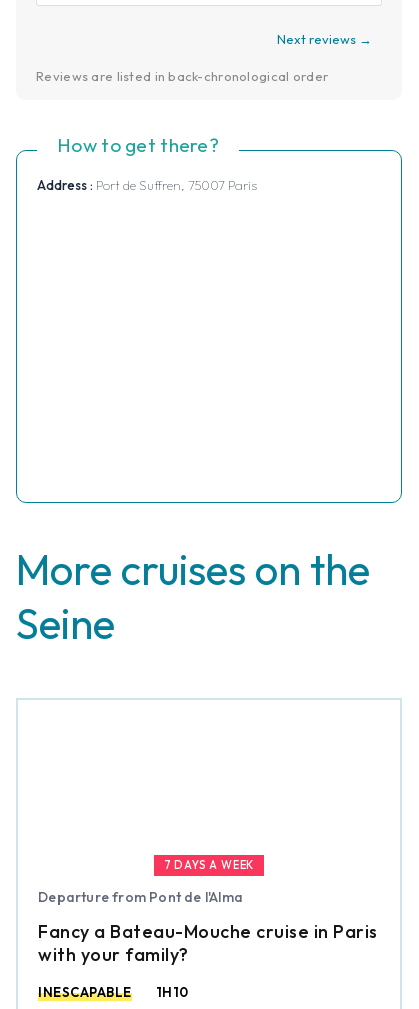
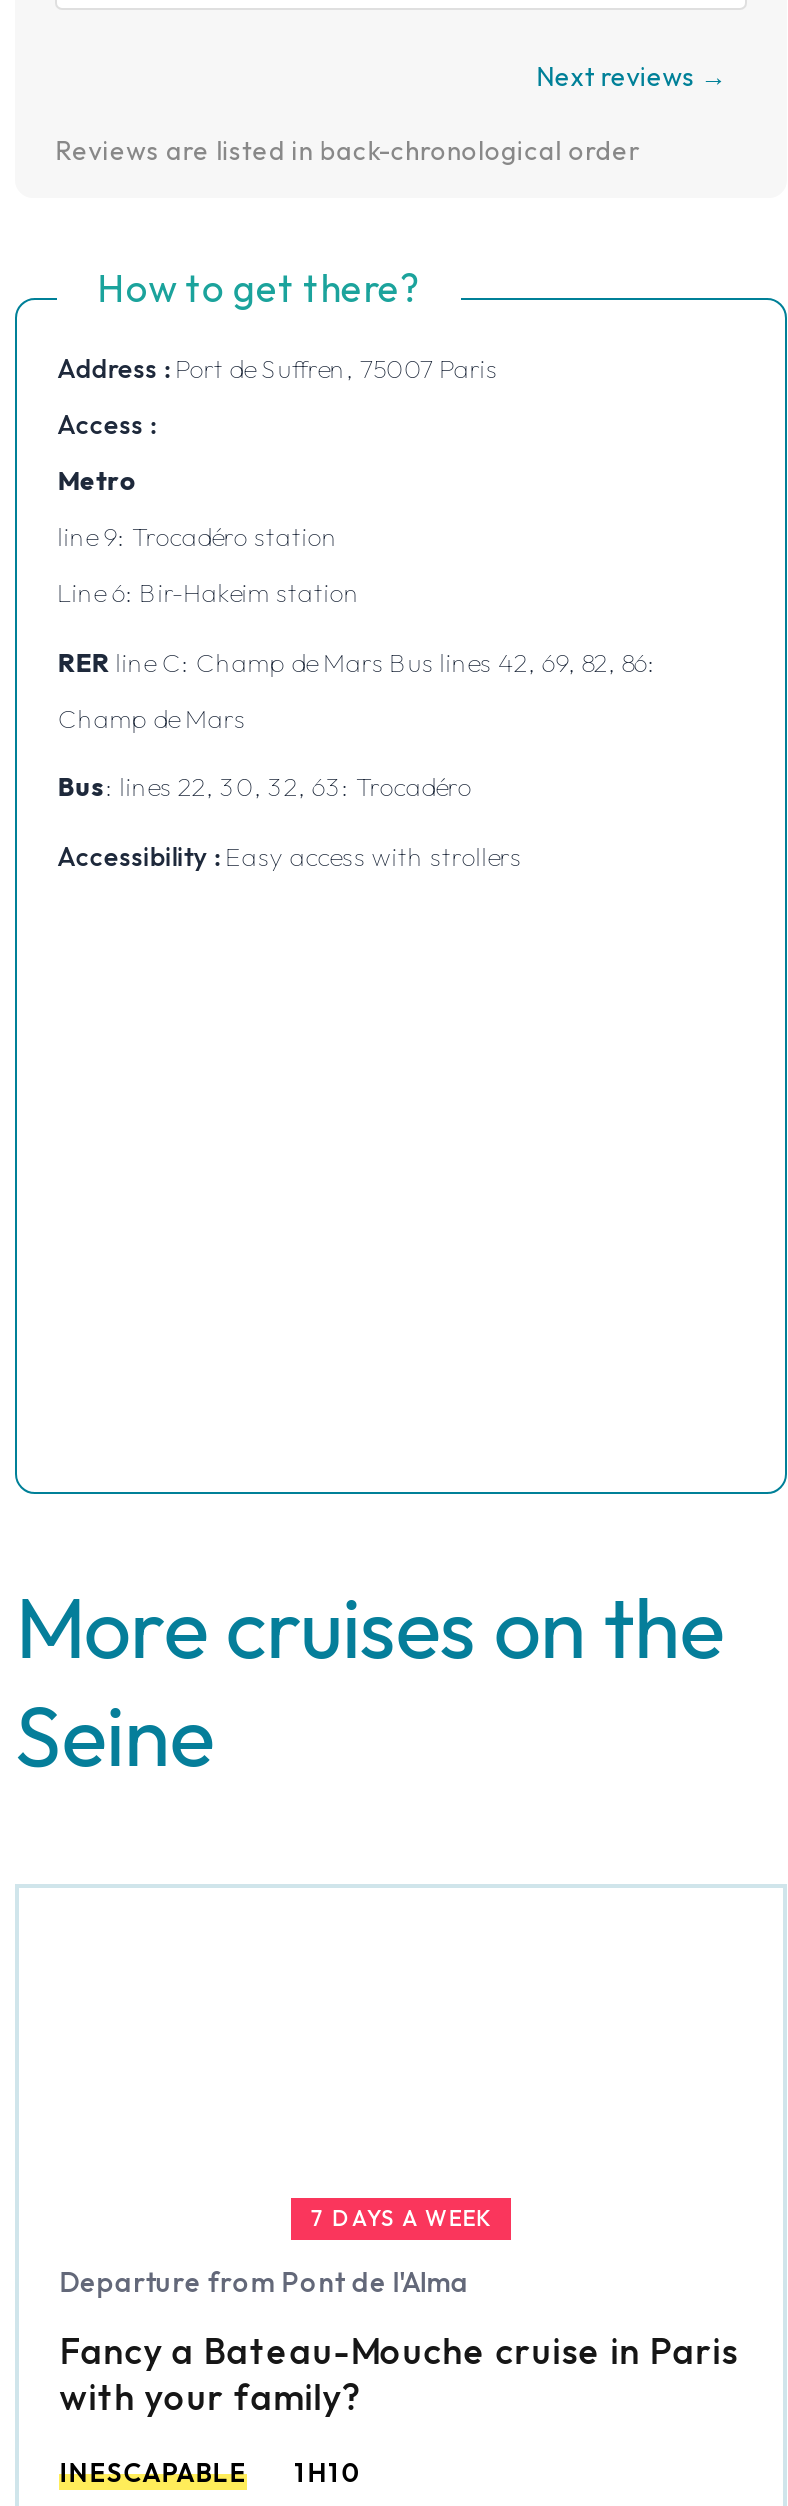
none -> [57,409,655,872] Access : | Metro | line 9: Trocadéro station | Line 6: Bir-Hakeim station | RER line C: Champ de Mars Bus lines 42, 69, 82, 86: | Champ de Mars | Bus: lines 22, 30, 32, 63: Trocadéro | Accessibility : Easy access with strollers

